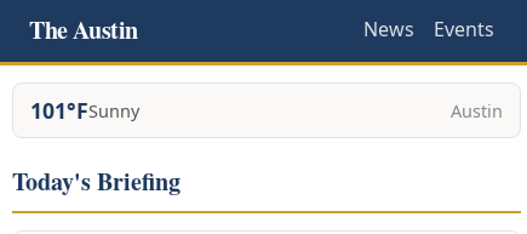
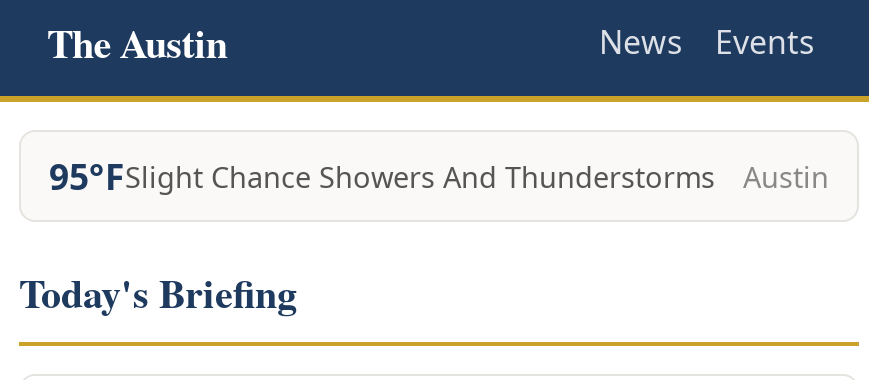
[30,96,139,125] 101°FSunny -> [49,152,715,200] 95°FSlight Chance Showers And Thunderstorms

